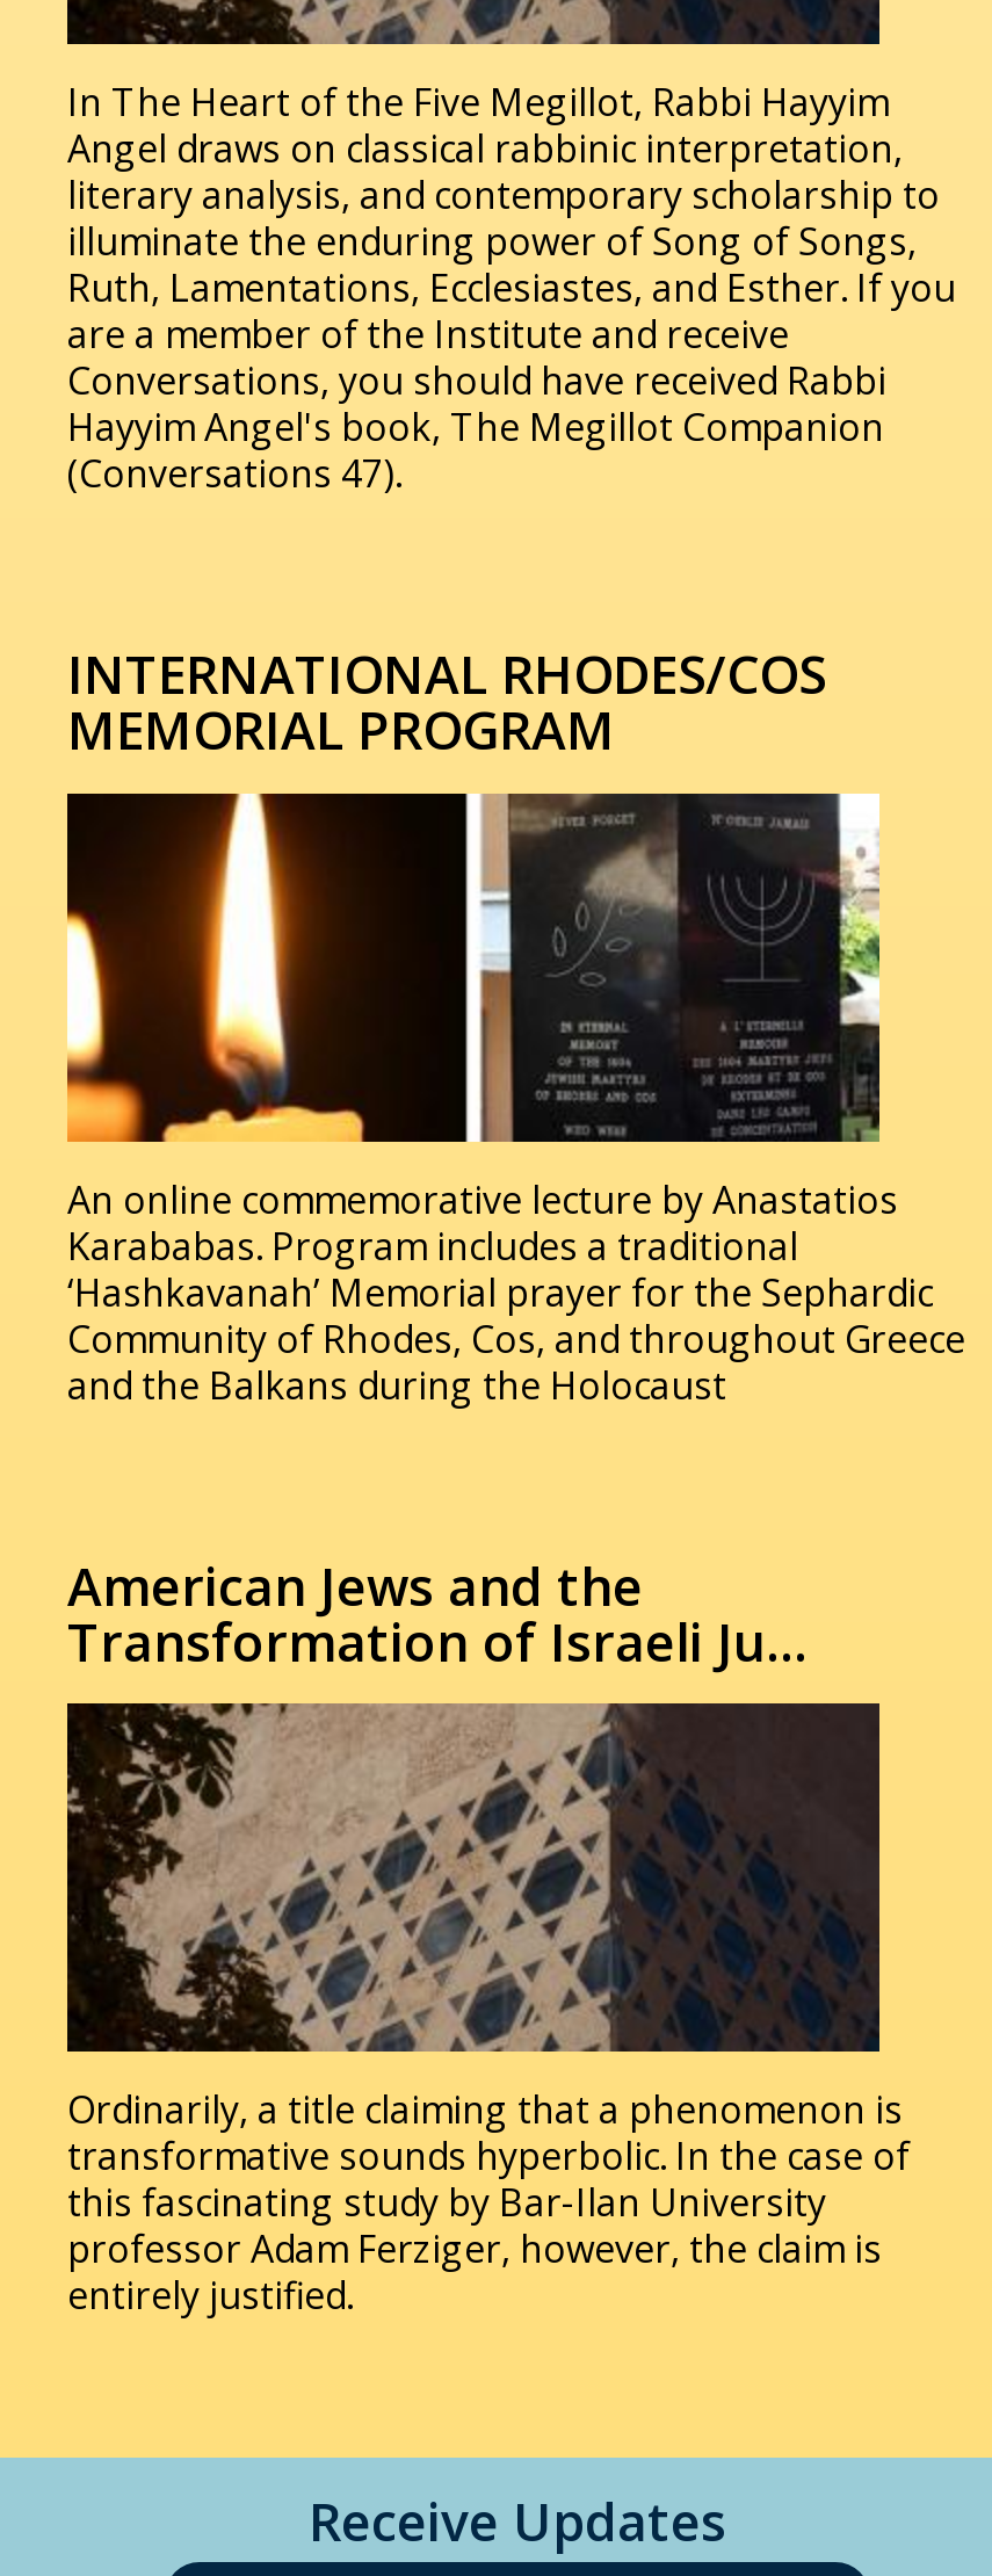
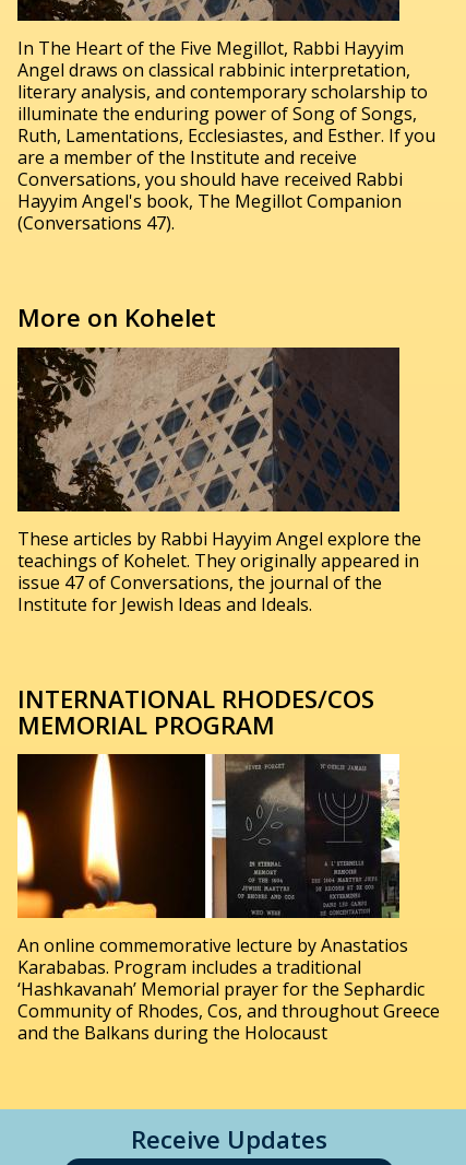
none -> [17,301,216,335] More on Kohelet
none -> [17,526,421,616] These articles by Rabbi Hayyim Angel explore the | teachings of Kohelet. They originally appeared in | issue 47 of Conversations, the journal of the | Institute for Jewish Ideas and Ideals.
moved [63,638,965,1410] -> [15,682,440,1045]: [image] | INTERNATIONAL RHODES/COS | MEMORIAL PROGRAM | An online commemorative lecture by Anastatios | Karababas. Program includes a traditional | ‘Hashkavanah’ Memorial prayer for the Sephardic | Community of Rhodes, Cos, and throughout Greece | and the Balkans during the Holocaust
[67,1549,808,1677] American Jews and the | Transformation of Israeli Ju… -> none
moved [65,1701,882,2054] -> [16,346,401,513]: [image]
[67,2084,910,2321] Ordinarily, a title claiming that a phenomenon is | transformative sounds hyperbolic. In the case of | this fascinating study by Bar-Ilan University | professor Adam Ferziger, however, the claim is | entirely justified. -> none

